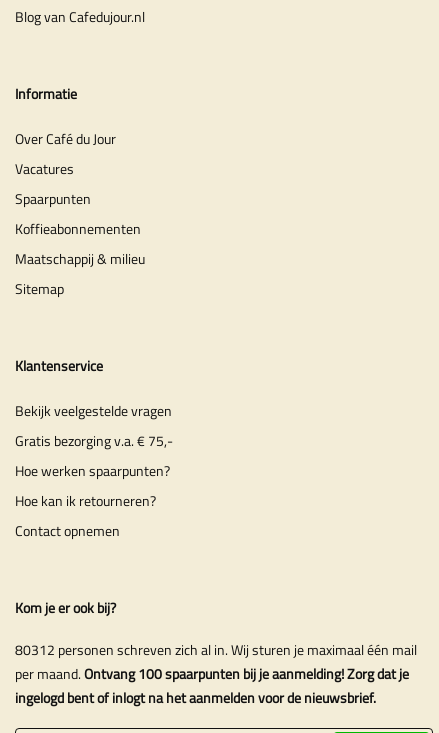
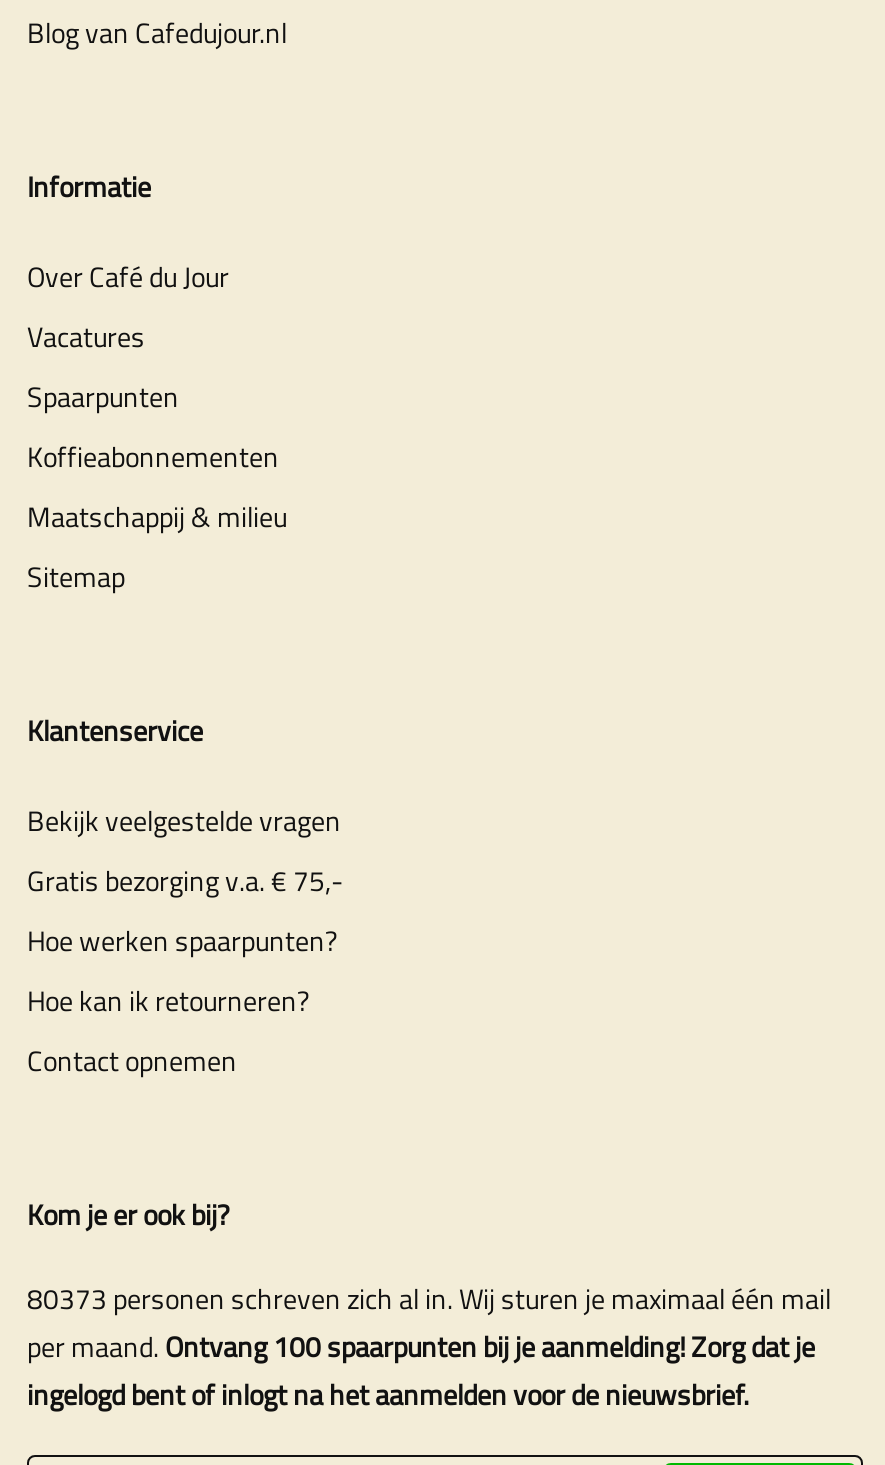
[15,639,417,660] 80312 personen schreven zich al in. Wij sturen je maximaal één mail -> [27,1277,831,1319] 80373 personen schreven zich al in. Wij sturen je maximaal één mail

